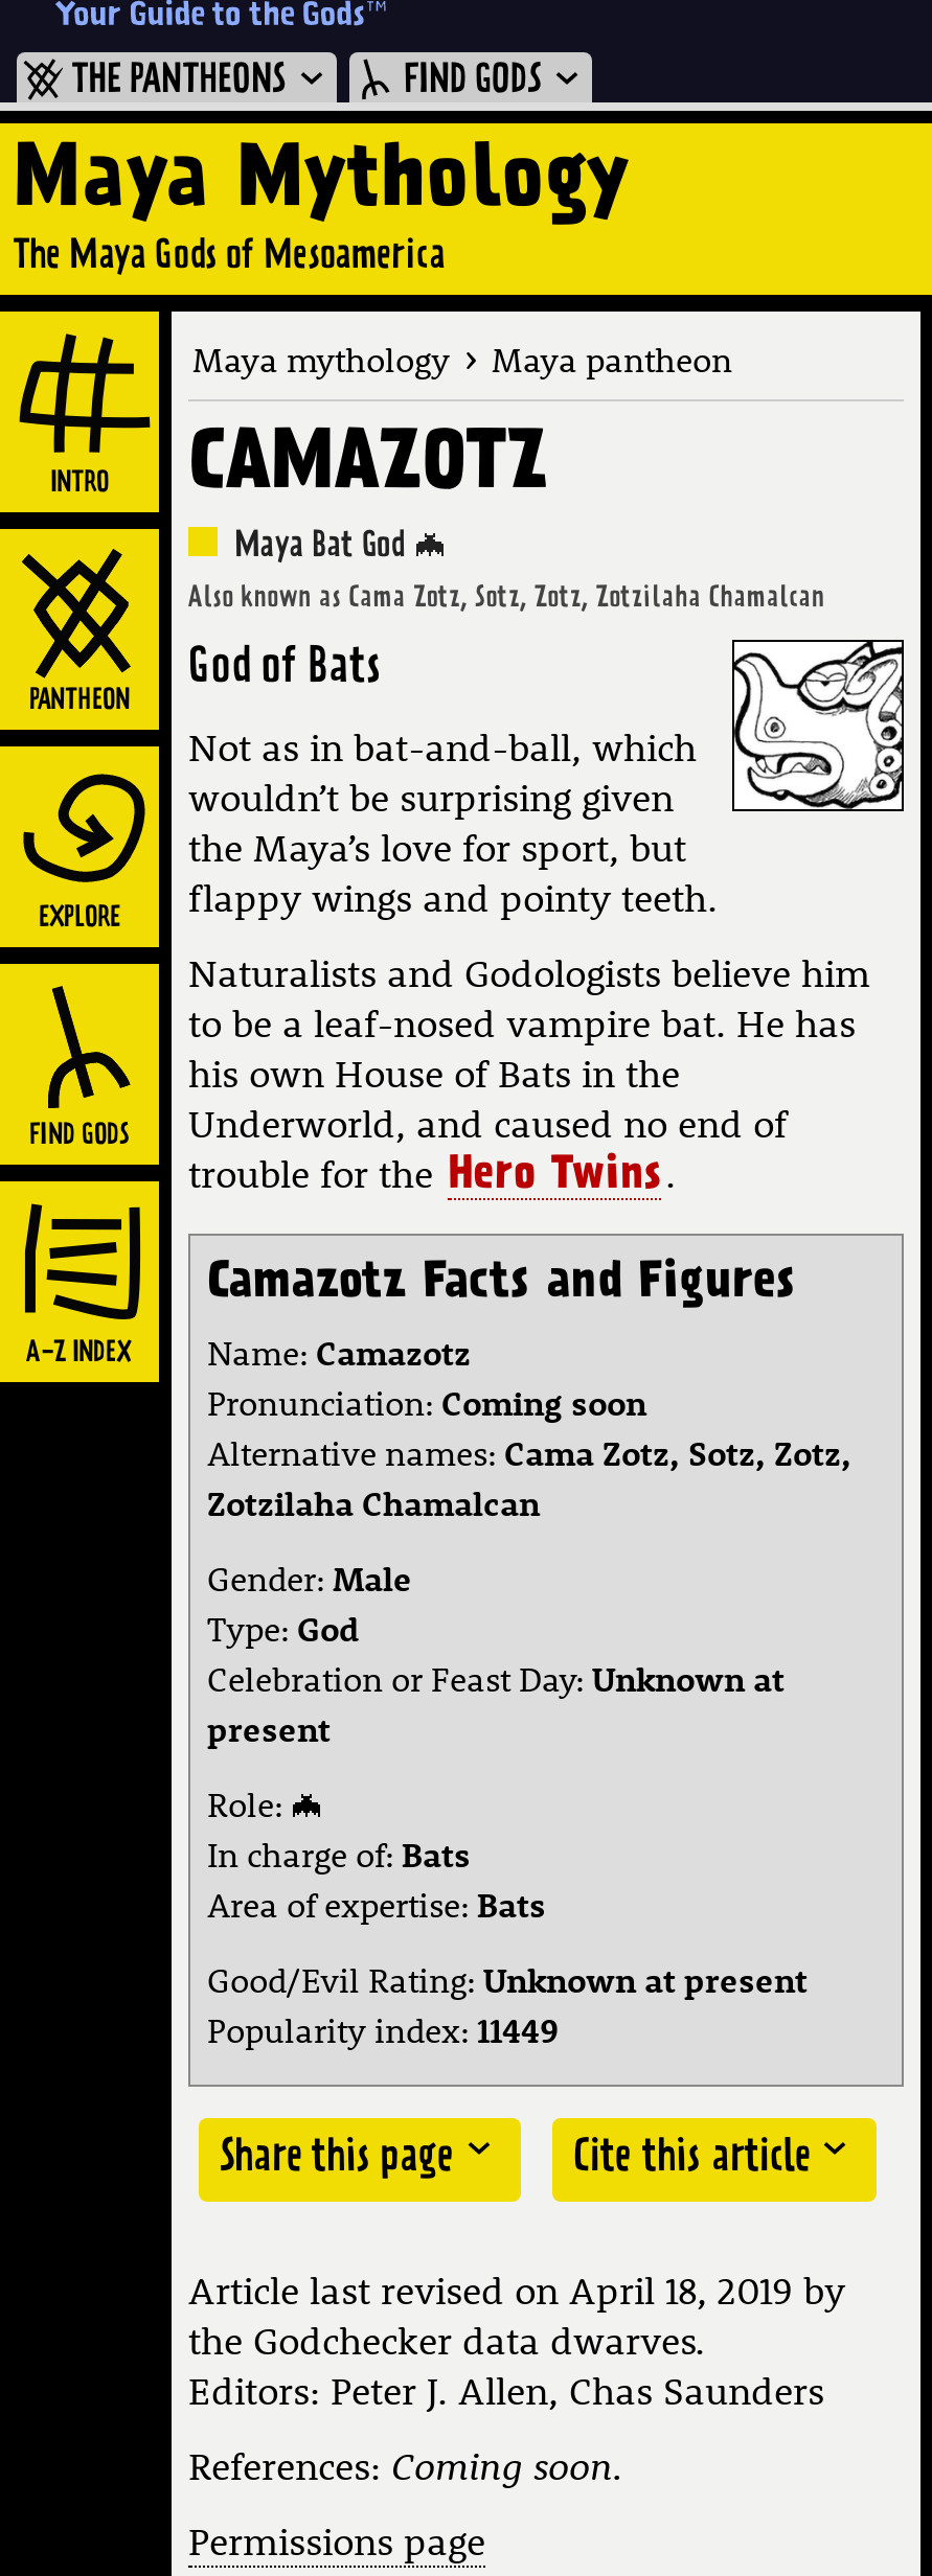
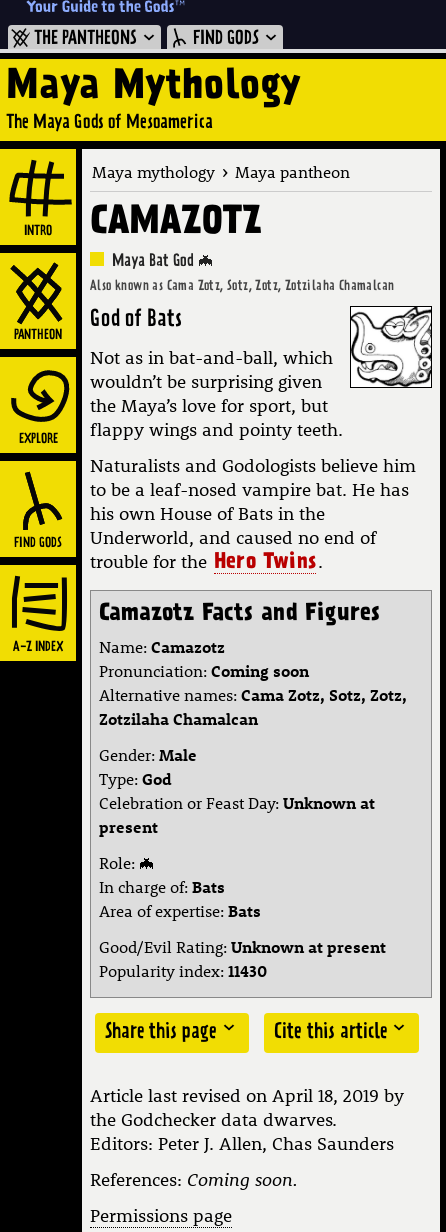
[207,2007,559,2051] Popularity index: 11449 -> [99,960,267,981] Popularity index: 11430

